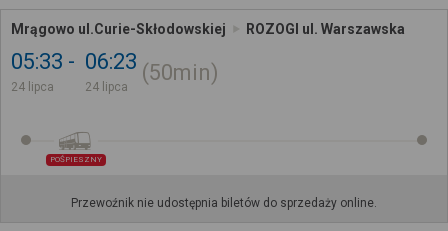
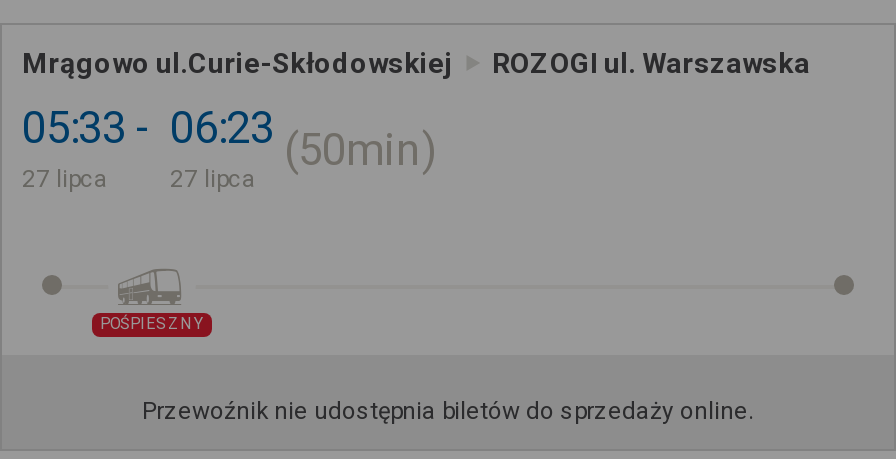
[11,80,54,94] 24 lipca -> [22,165,108,193] 27 lipca
[85,80,128,94] 24 lipca -> [170,165,256,193] 27 lipca

